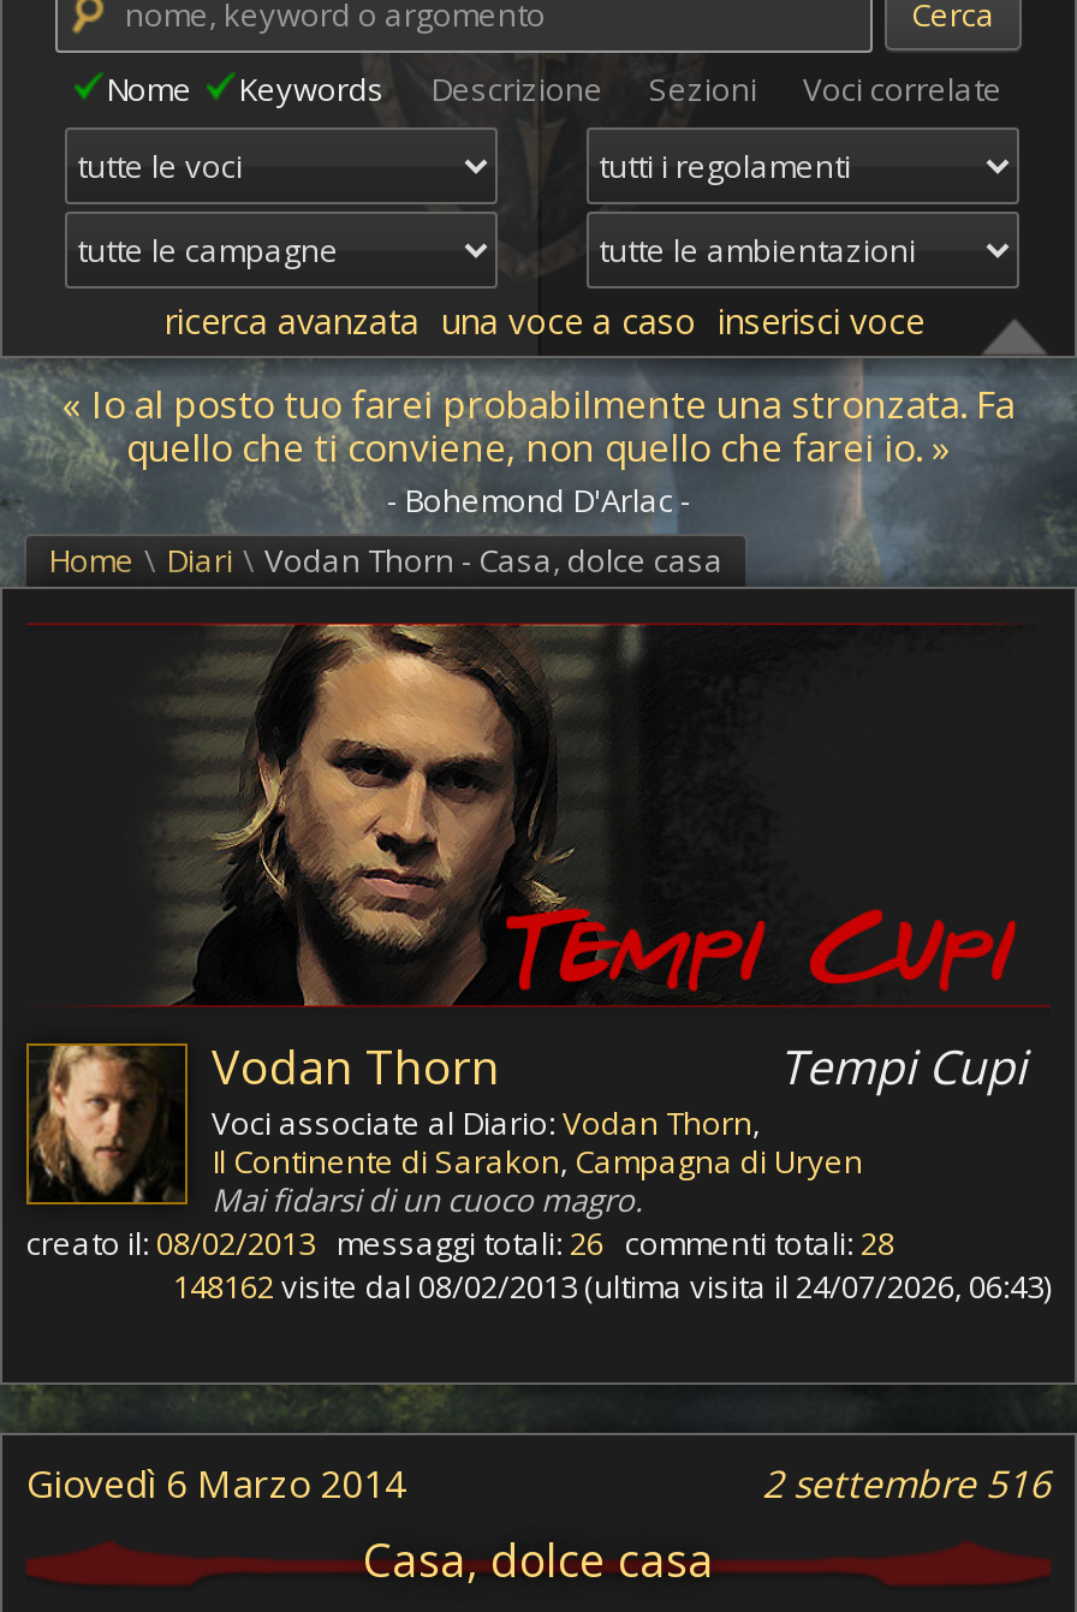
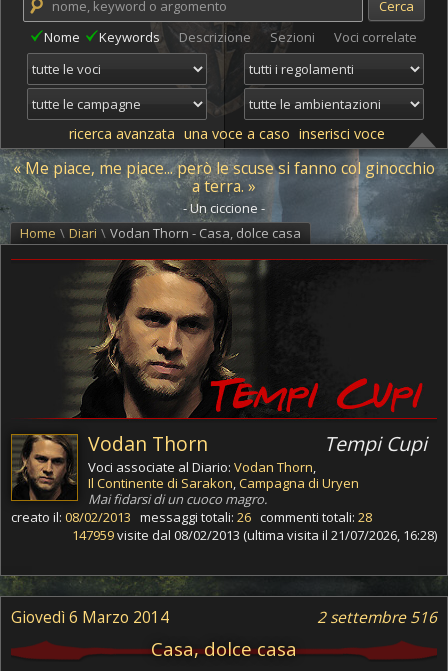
[63,377,1014,522] « Io al posto tuo farei probabilmente una stronzata. Fa | quello che ti conviene, non quello che farei io. » | - Bohemond D'Arlac - -> [13,157,435,217] « Me piace, me piace... però le scuse si fanno col ginocchio | a terra. » | - Un ciccione -
[26,1043,1051,1307] [image] | 148162 visite dal 08/02/2013 (ultima visita il 24/07/2026, 06:43) -> [12,434,437,544] [image] | 147959 visite dal 08/02/2013 (ultima visita il 21/07/2026, 16:28)

